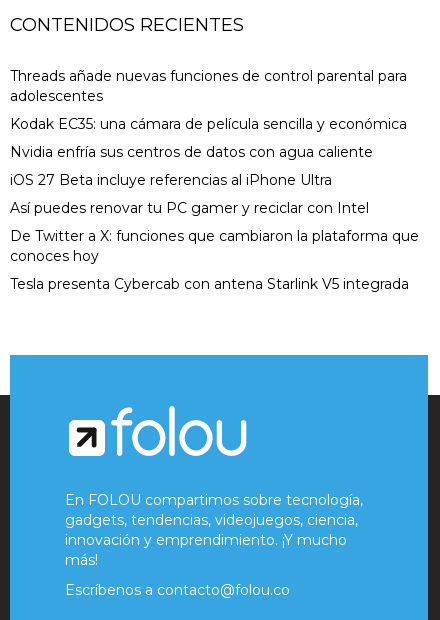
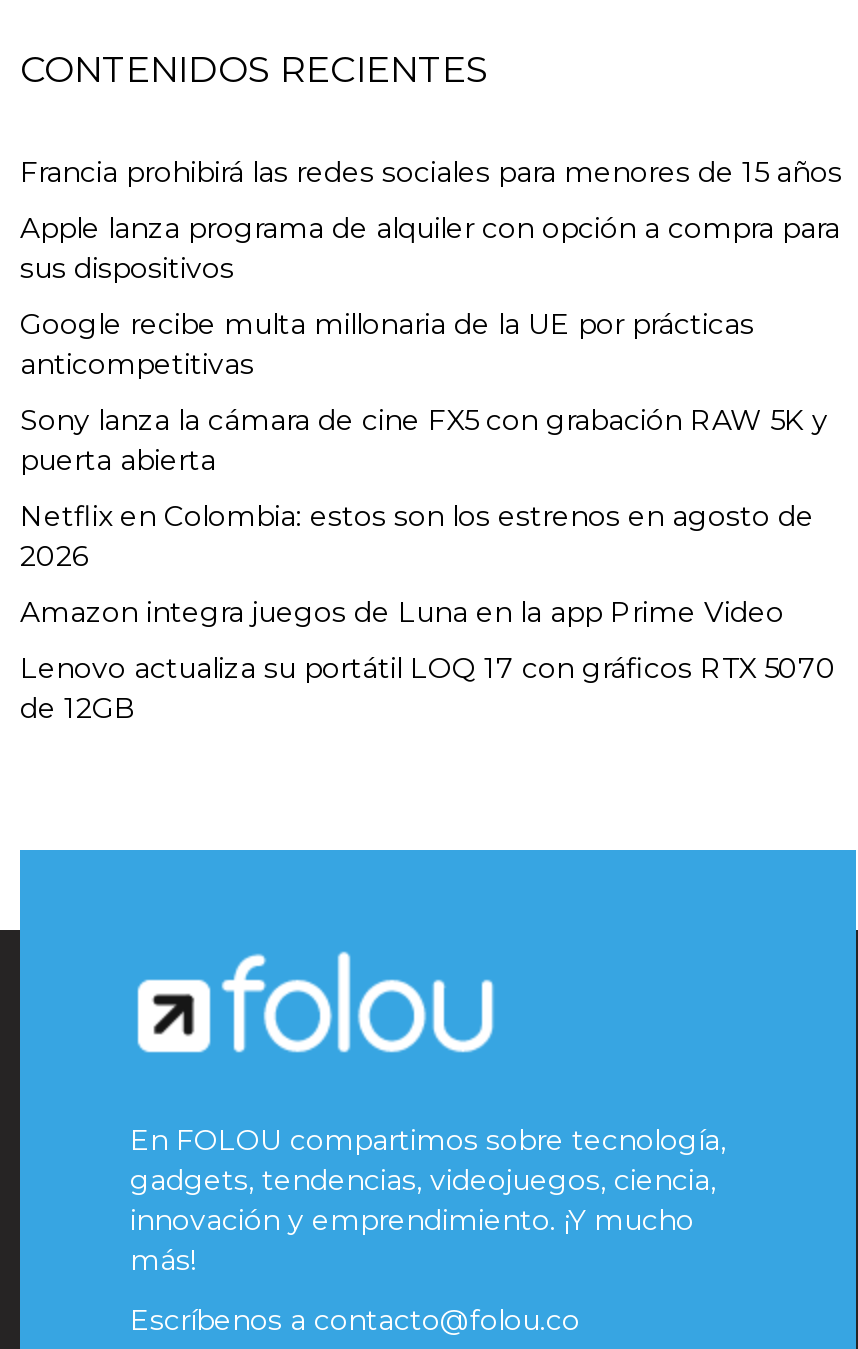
[10,67,407,105] Threads añade nuevas funciones de control parental para | adolescentes -> [20,154,842,190] Francia prohibirá las redes sociales para menores de 15 años
[10,115,407,133] Kodak EC35: una cámara de película sencilla y económica -> [20,210,840,286] Apple lanza programa de alquiler con opción a compra para | sus dispositivos
[10,143,373,161] Nvidia enfría sus centros de datos con agua caliente -> [20,306,754,382] Google recibe multa millonaria de la UE por prácticas | anticompetitivas
[10,171,332,189] iOS 27 Beta incluye referencias al iPhone Ultra -> [20,402,828,478] Sony lanza la cámara de cine FX5 con grabación RAW 5K y | puerta abierta
[10,199,369,217] Así puedes renovar tu PC gamer y reciclar con Intel -> [20,498,814,574] Netflix en Colombia: estos son los estrenos en agosto de | 2026
[10,227,419,265] De Twitter a X: funciones que cambiaron la plataforma que | conoces hoy -> [20,594,784,630] Amazon integra juegos de Luna en la app Prime Video
[10,275,409,293] Tesla presenta Cybercab con antena Starlink V5 integrada -> [20,650,836,726] Lenovo actualiza su portátil LOQ 17 con gráficos RTX 5070 | de 12GB

